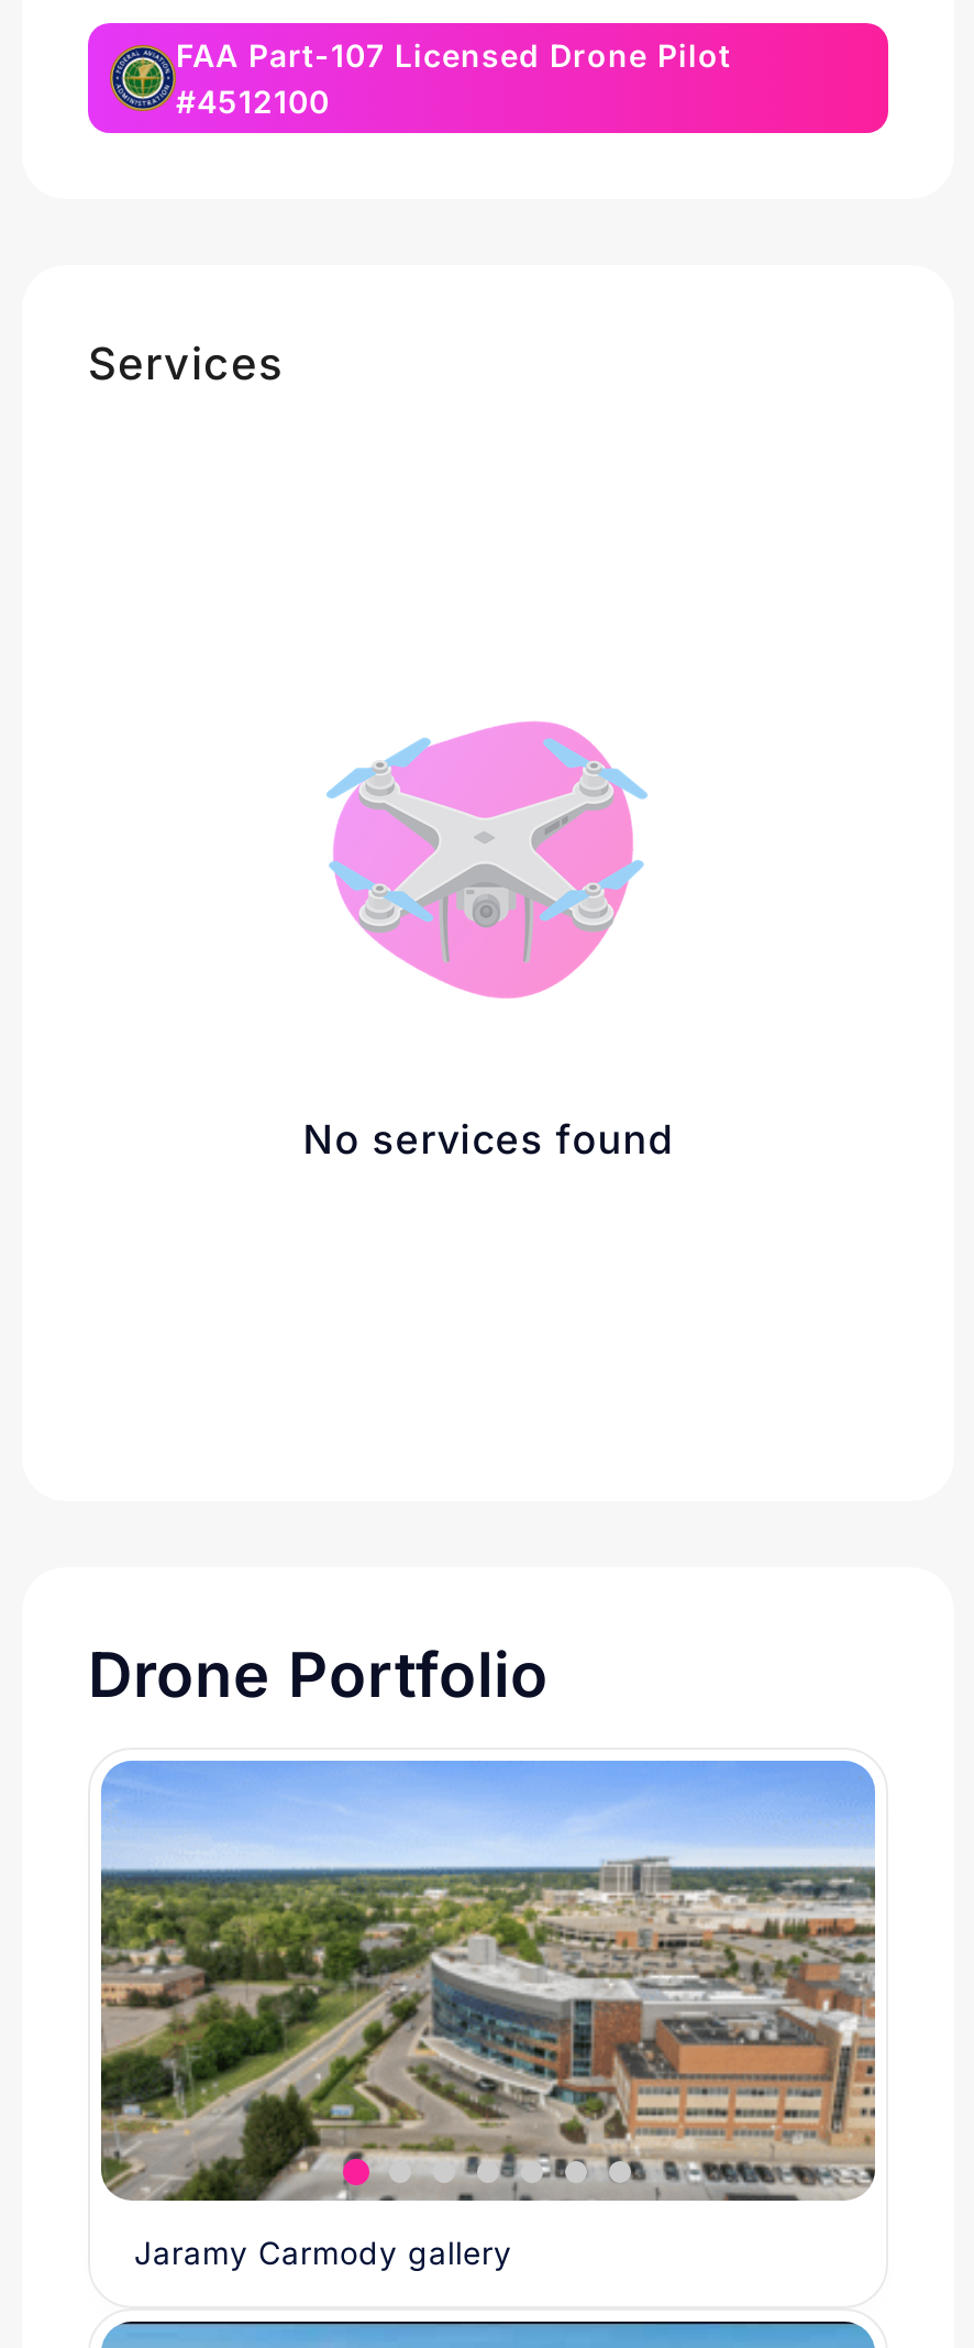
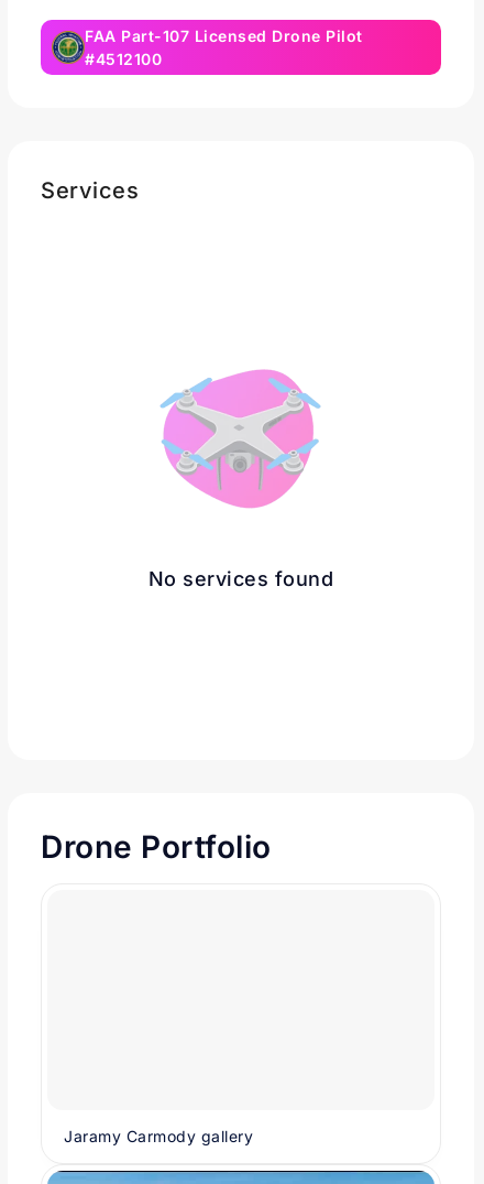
[99,1759,877,2203] [image] -> none

